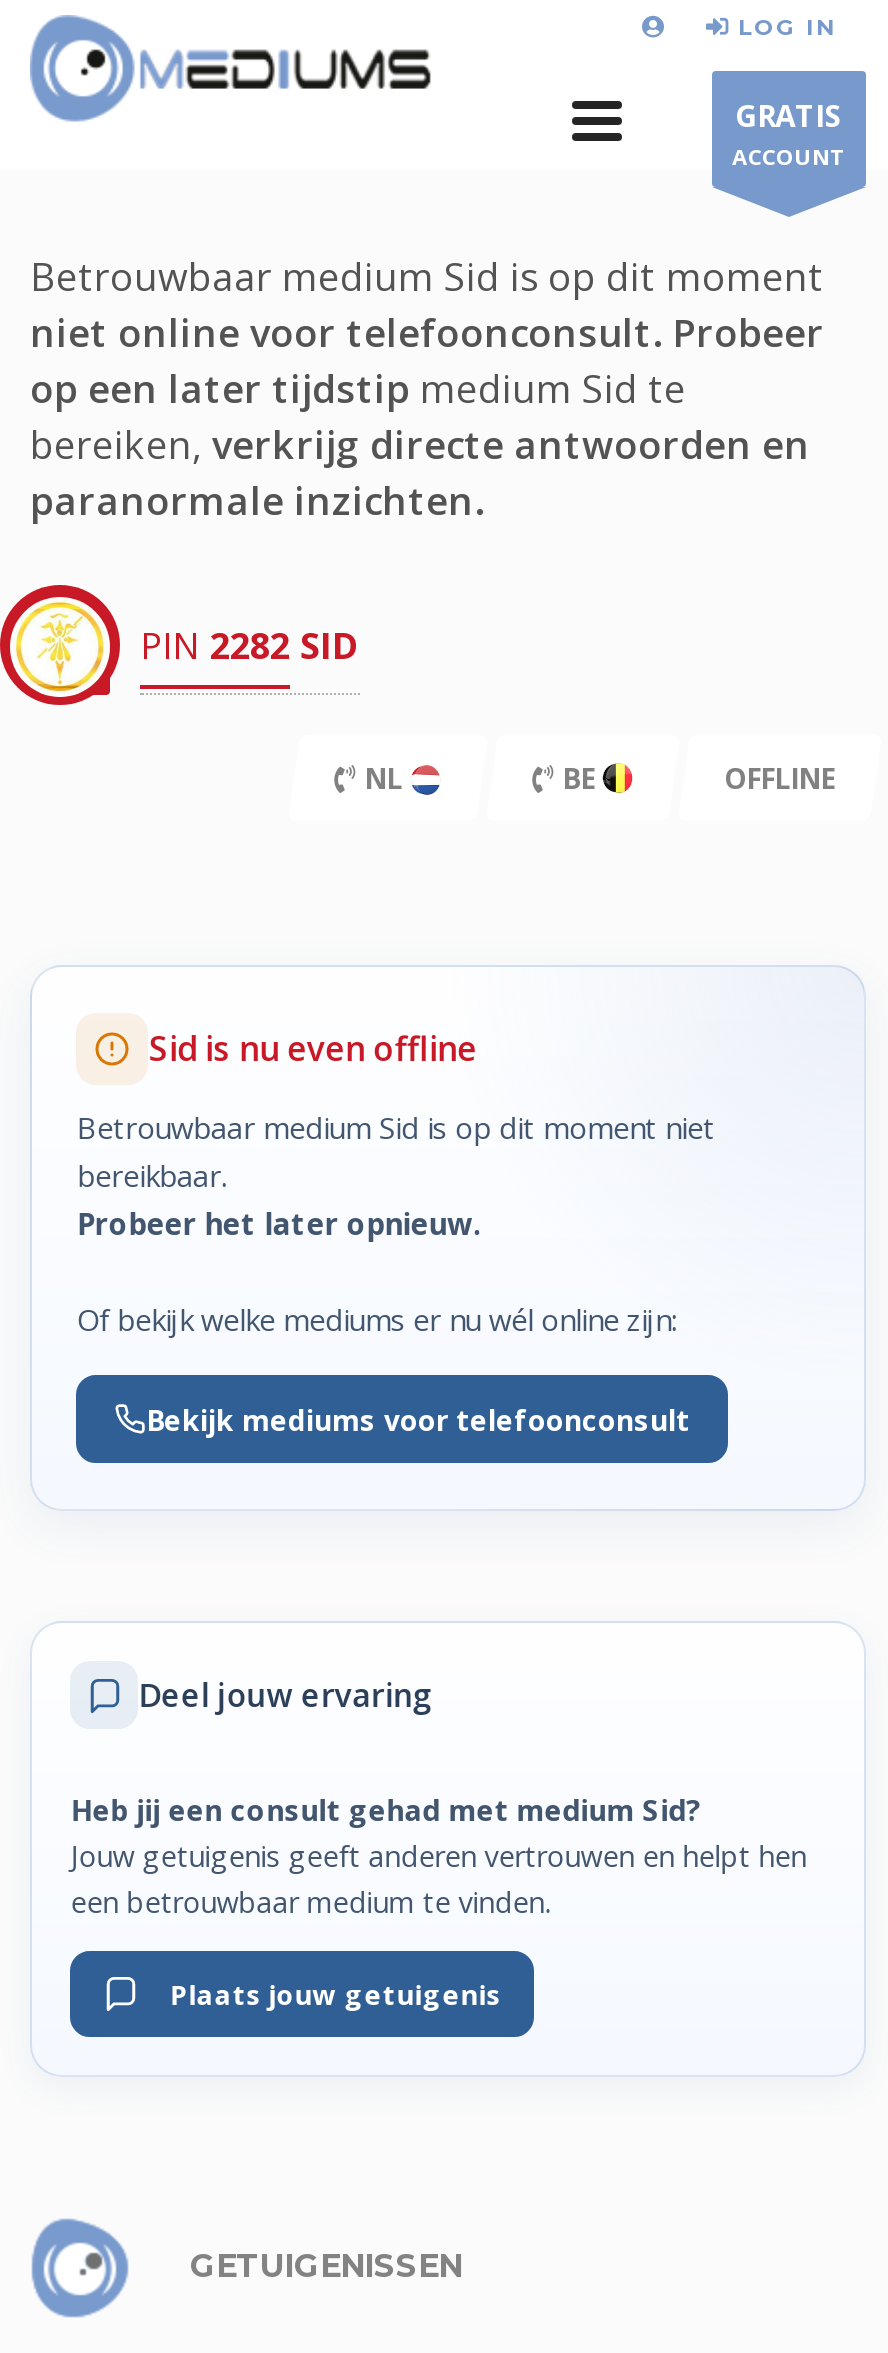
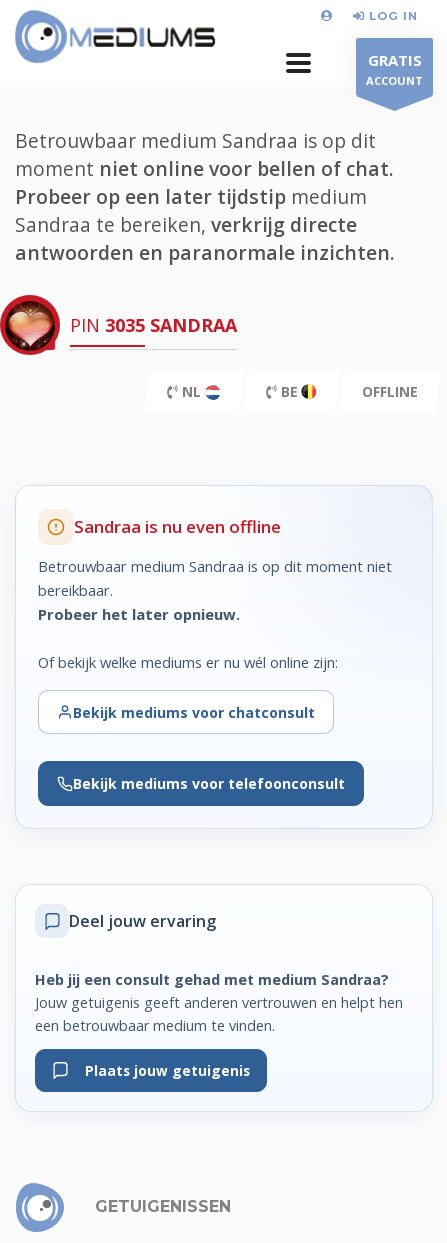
[30,249,824,527] Betrouwbaar medium Sid is op dit moment | niet online voor telefoonconsult. Probeer | op een later tijdstip medium Sid te | bereiken, verkrijg directe antwoorden en | paranormale inzichten. -> [15,127,395,266] Betrouwbaar medium Sandraa is op dit | moment niet online voor bellen of chat. | Probeer op een later tijdstip medium | Sandraa te bereiken, verkrijg directe | antwoorden en paranormale inzichten.
[8,595,360,699] [image] | PIN 2282 SID -> [4,300,237,352] [image] | PIN 3035 SANDRAA
[149,1025,477,1071] Sid is nu even offline -> [74,515,281,538] Sandraa is nu even offline
[77,1107,715,1147] Betrouwbaar medium Sid is op dit moment niet -> [38,556,392,576] Betrouwbaar medium Sandraa is op dit moment niet
none -> [73,703,315,722] Bekijk mediums voor chatconsult
[70,1792,702,1830] Heb jij een consult gehad met medium Sid? -> [35,970,389,989] Heb jij een consult gehad met medium Sandraa?

